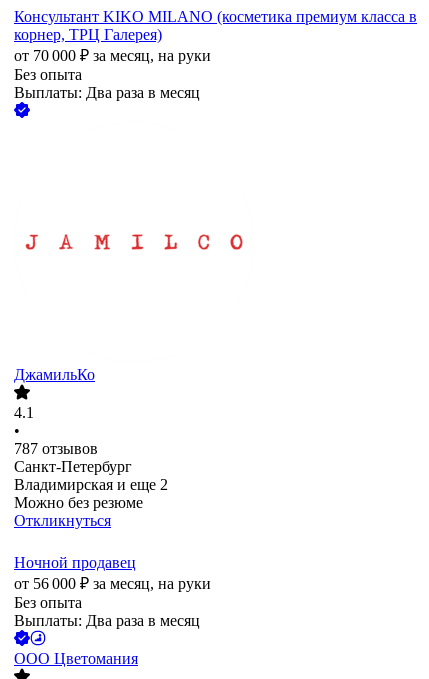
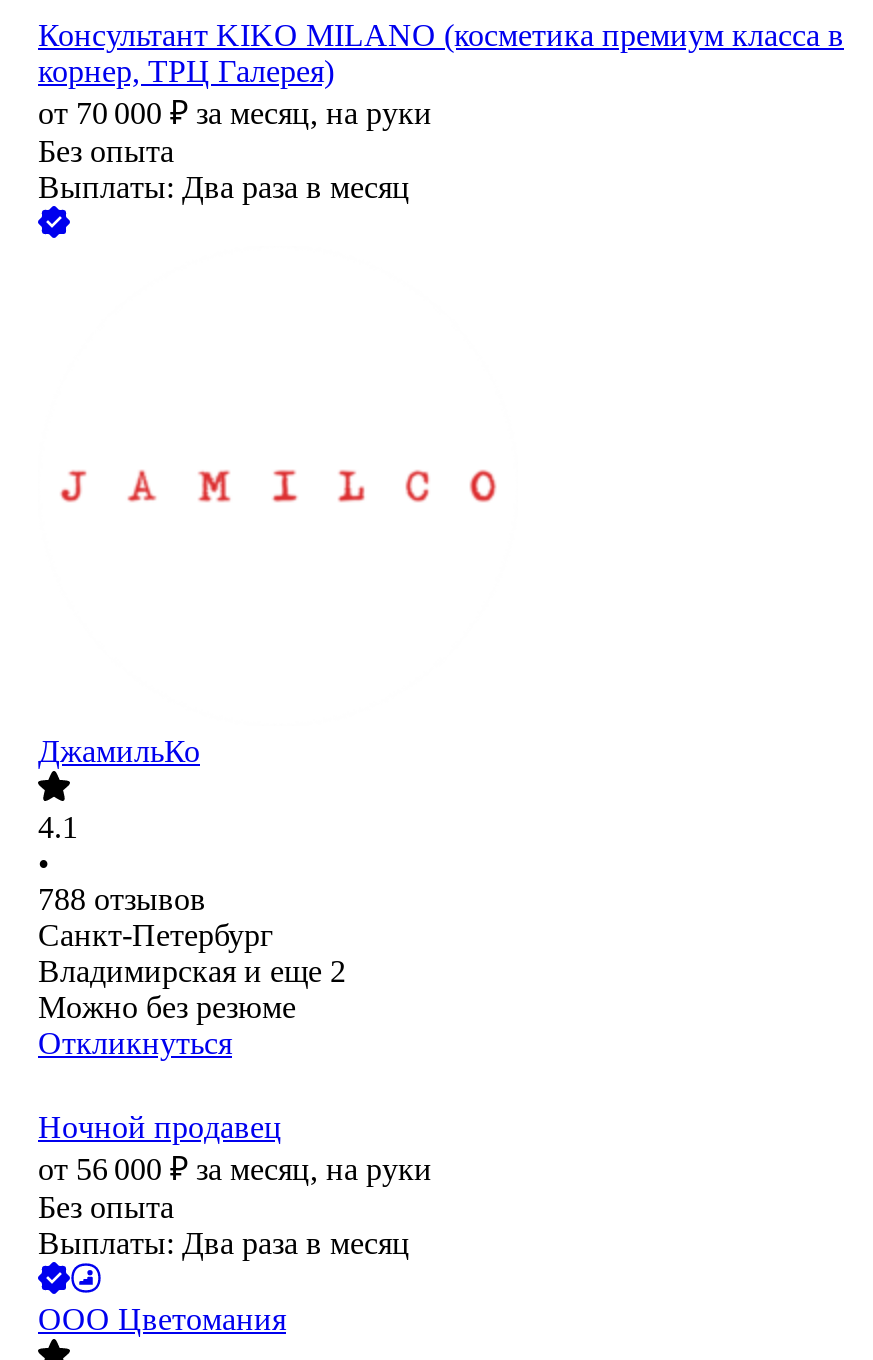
[14,440,98,457] 787 отзывов -> [38,883,206,917] 788 отзывов

